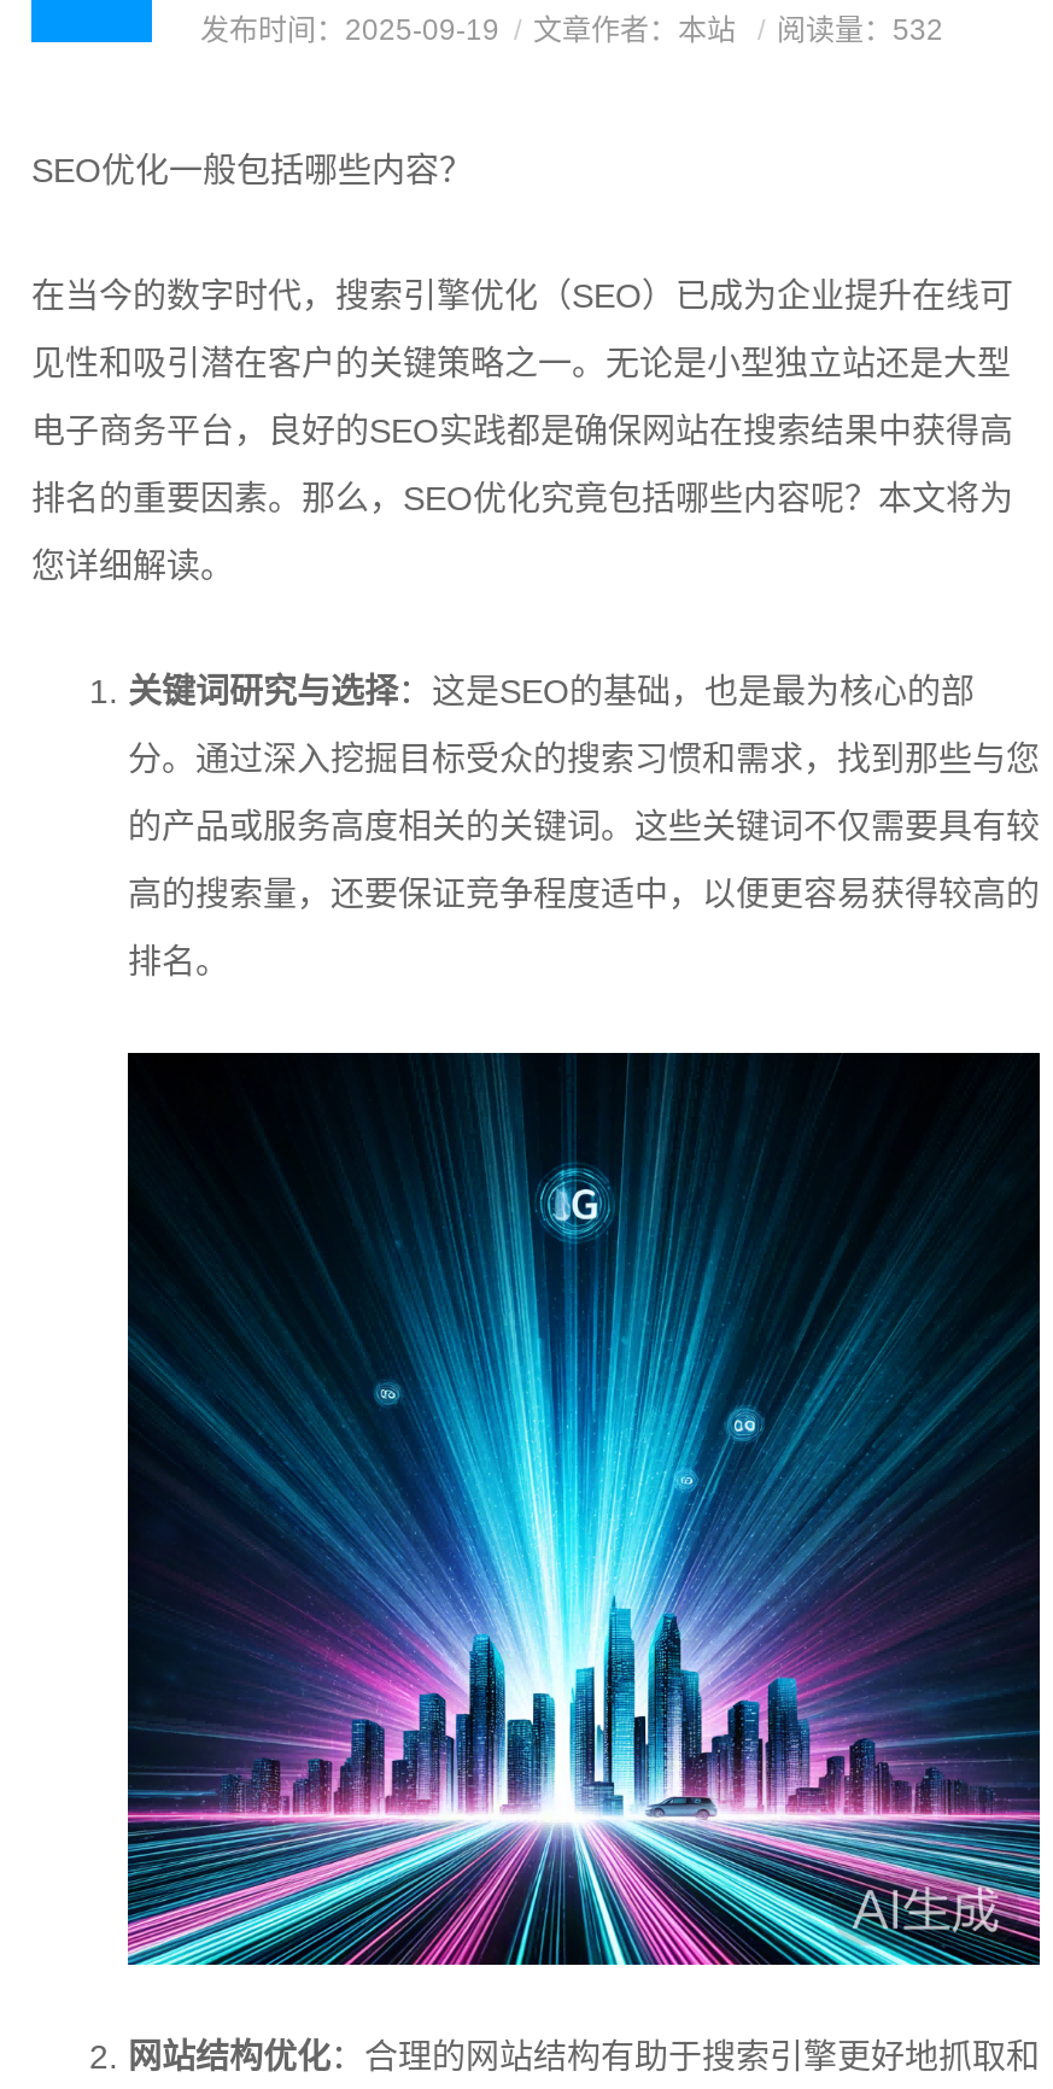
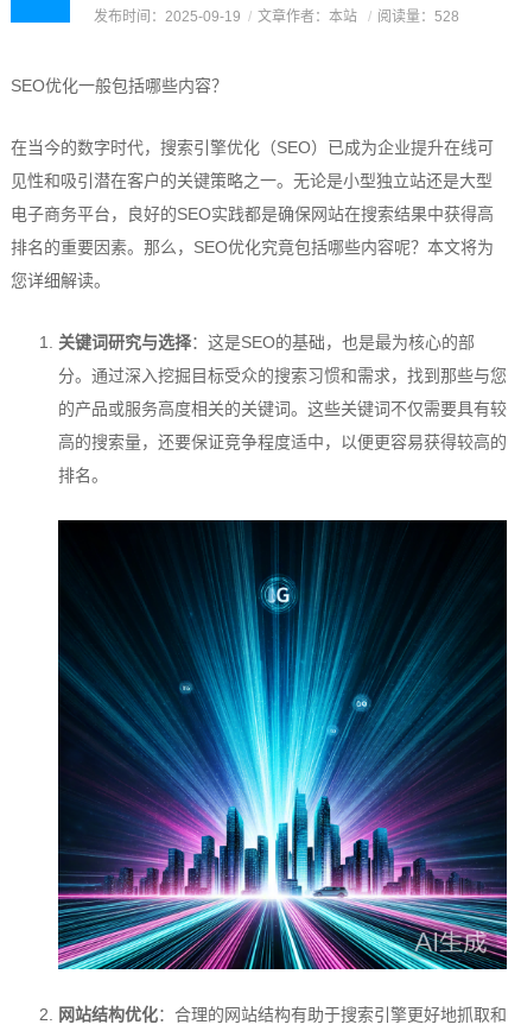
[200,13,943,47] 发布时间：2025-09-19 文章作者：本站 阅读量：532 -> [94,8,459,25] 发布时间：2025-09-19 文章作者：本站 阅读量：528

